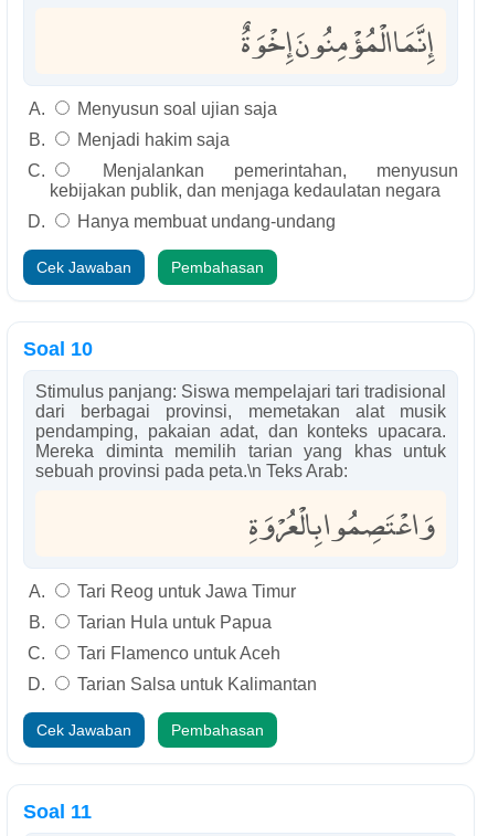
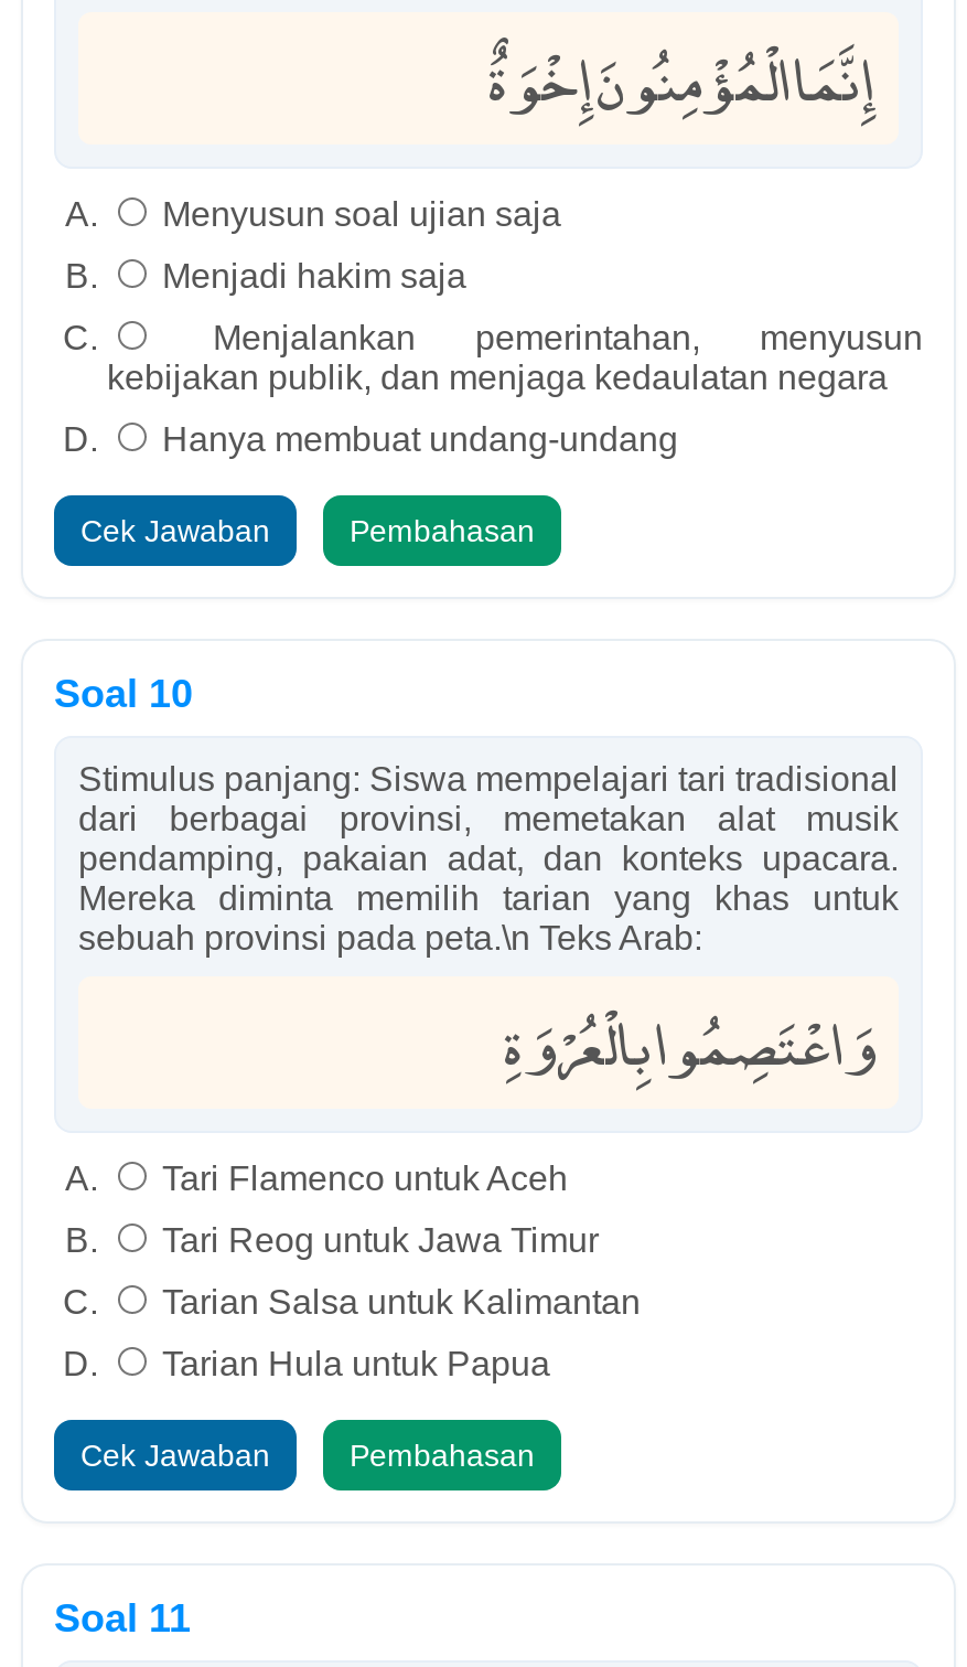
moved [73,582,296,601] -> [153,1221,599,1259]: Tari Reog untuk Jawa Timur
moved [73,613,272,632] -> [153,1345,550,1382]: Tarian Hula untuk Papua
moved [73,644,280,663] -> [153,1160,568,1197]: Tari Flamenco untuk Aceh
moved [73,675,317,694] -> [153,1283,641,1321]: Tarian Salsa untuk Kalimantan

